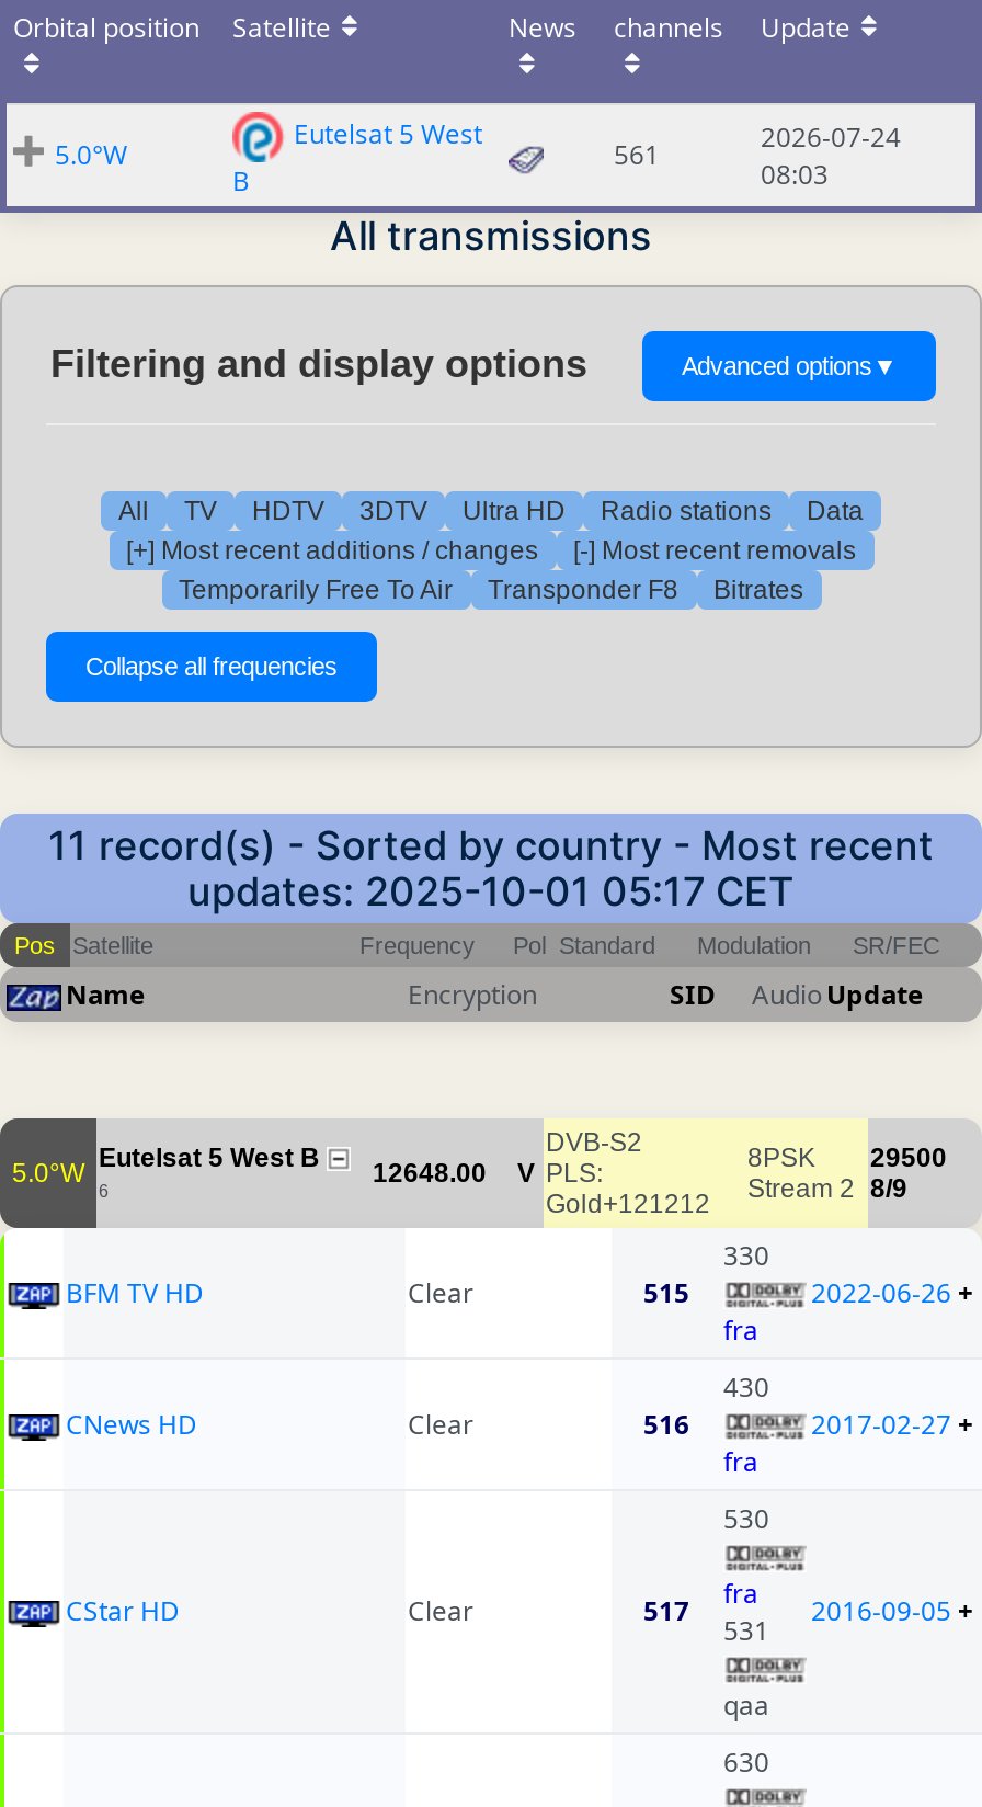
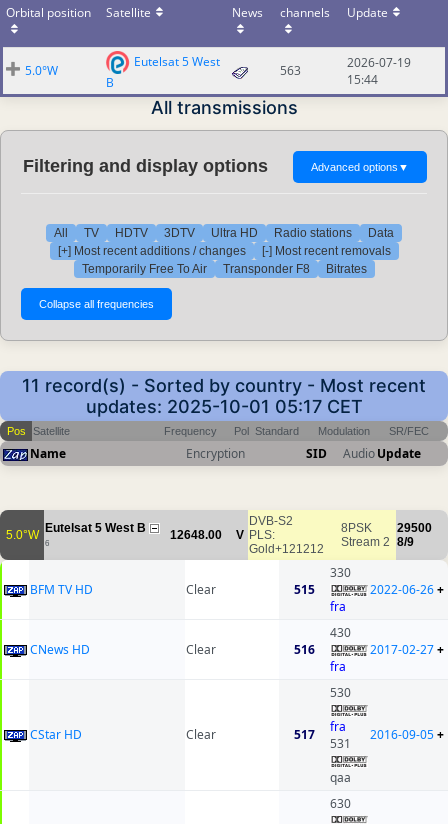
[761,118,901,155] 2026-07-24 -> [347,54,411,71] 2026-07-19
[614,135,660,173] 561 -> [280,62,301,79] 563
[761,155,829,192] 08:03 -> [347,71,378,88] 15:44

